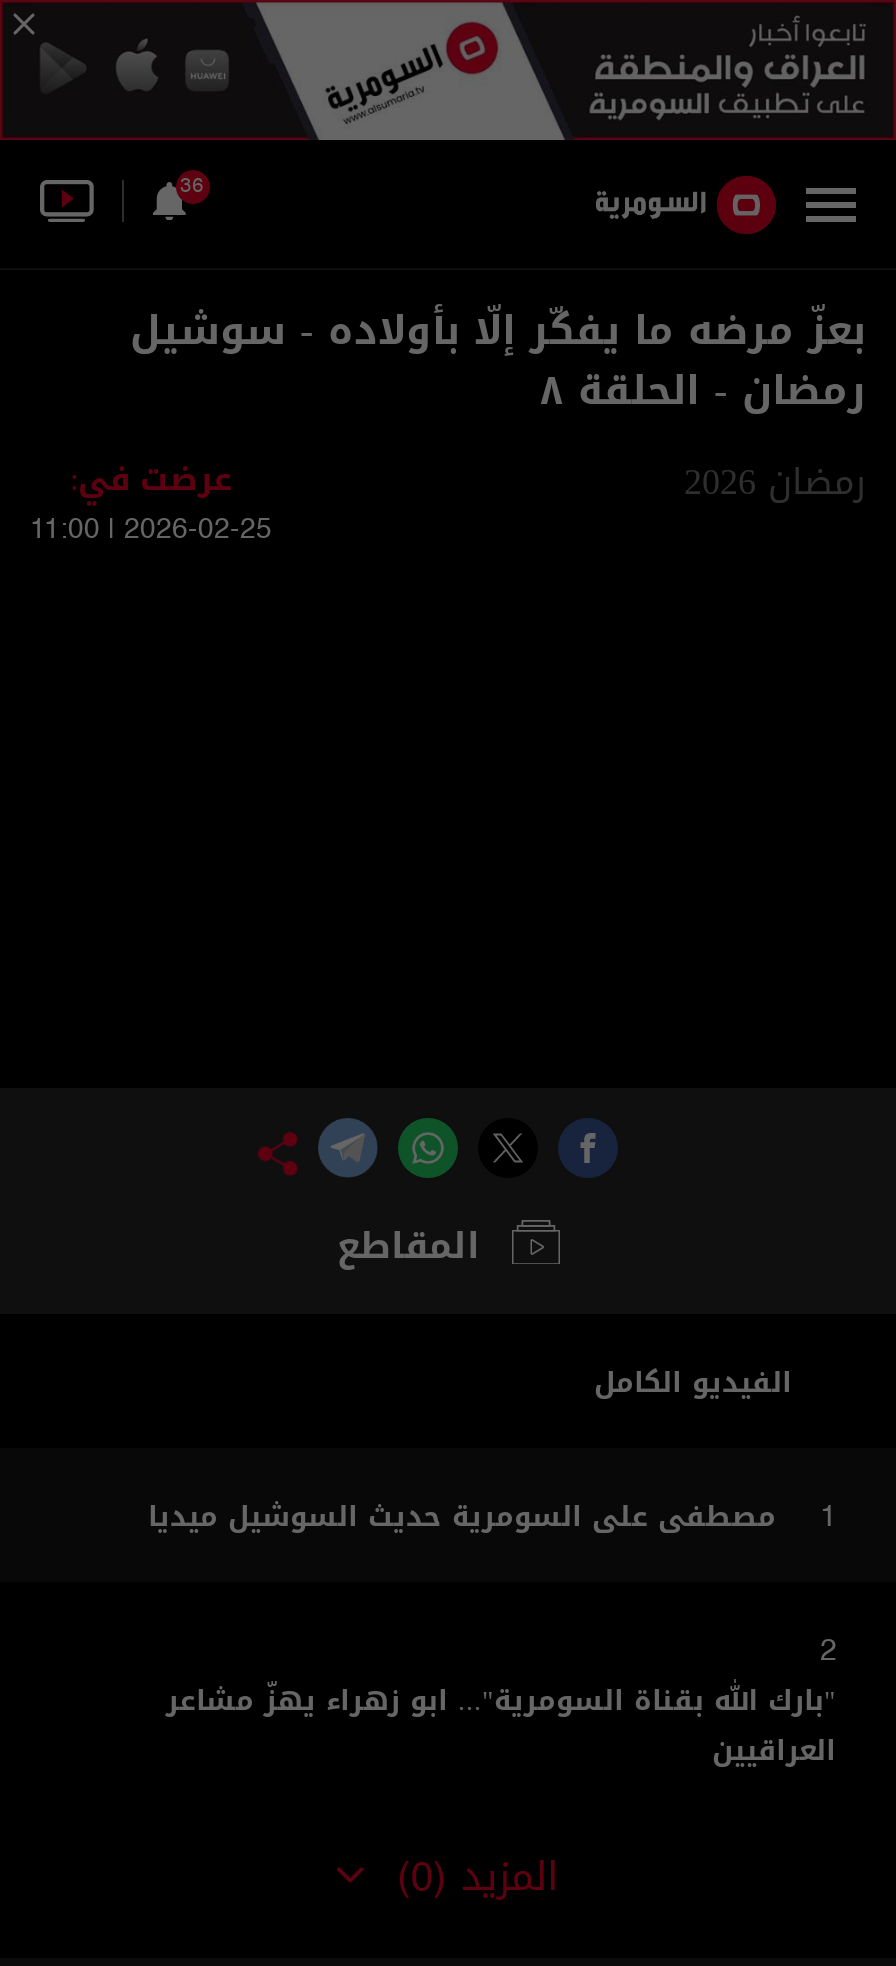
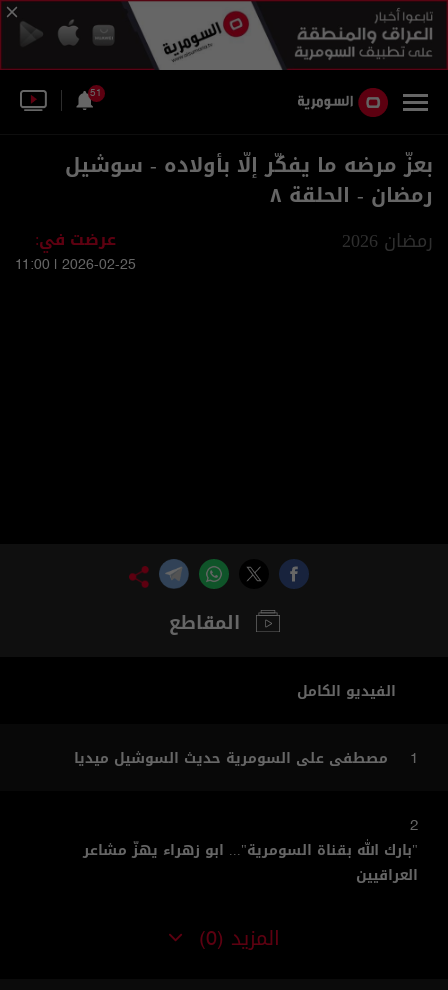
[180,176,204,196] 36 -> [90,88,102,98] 51

